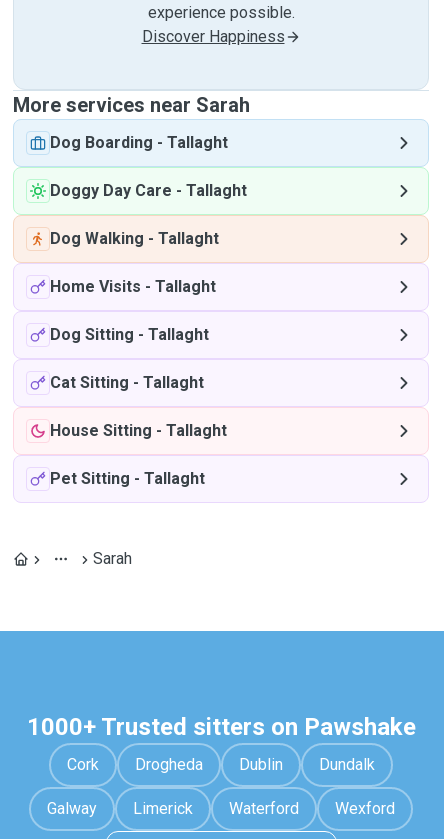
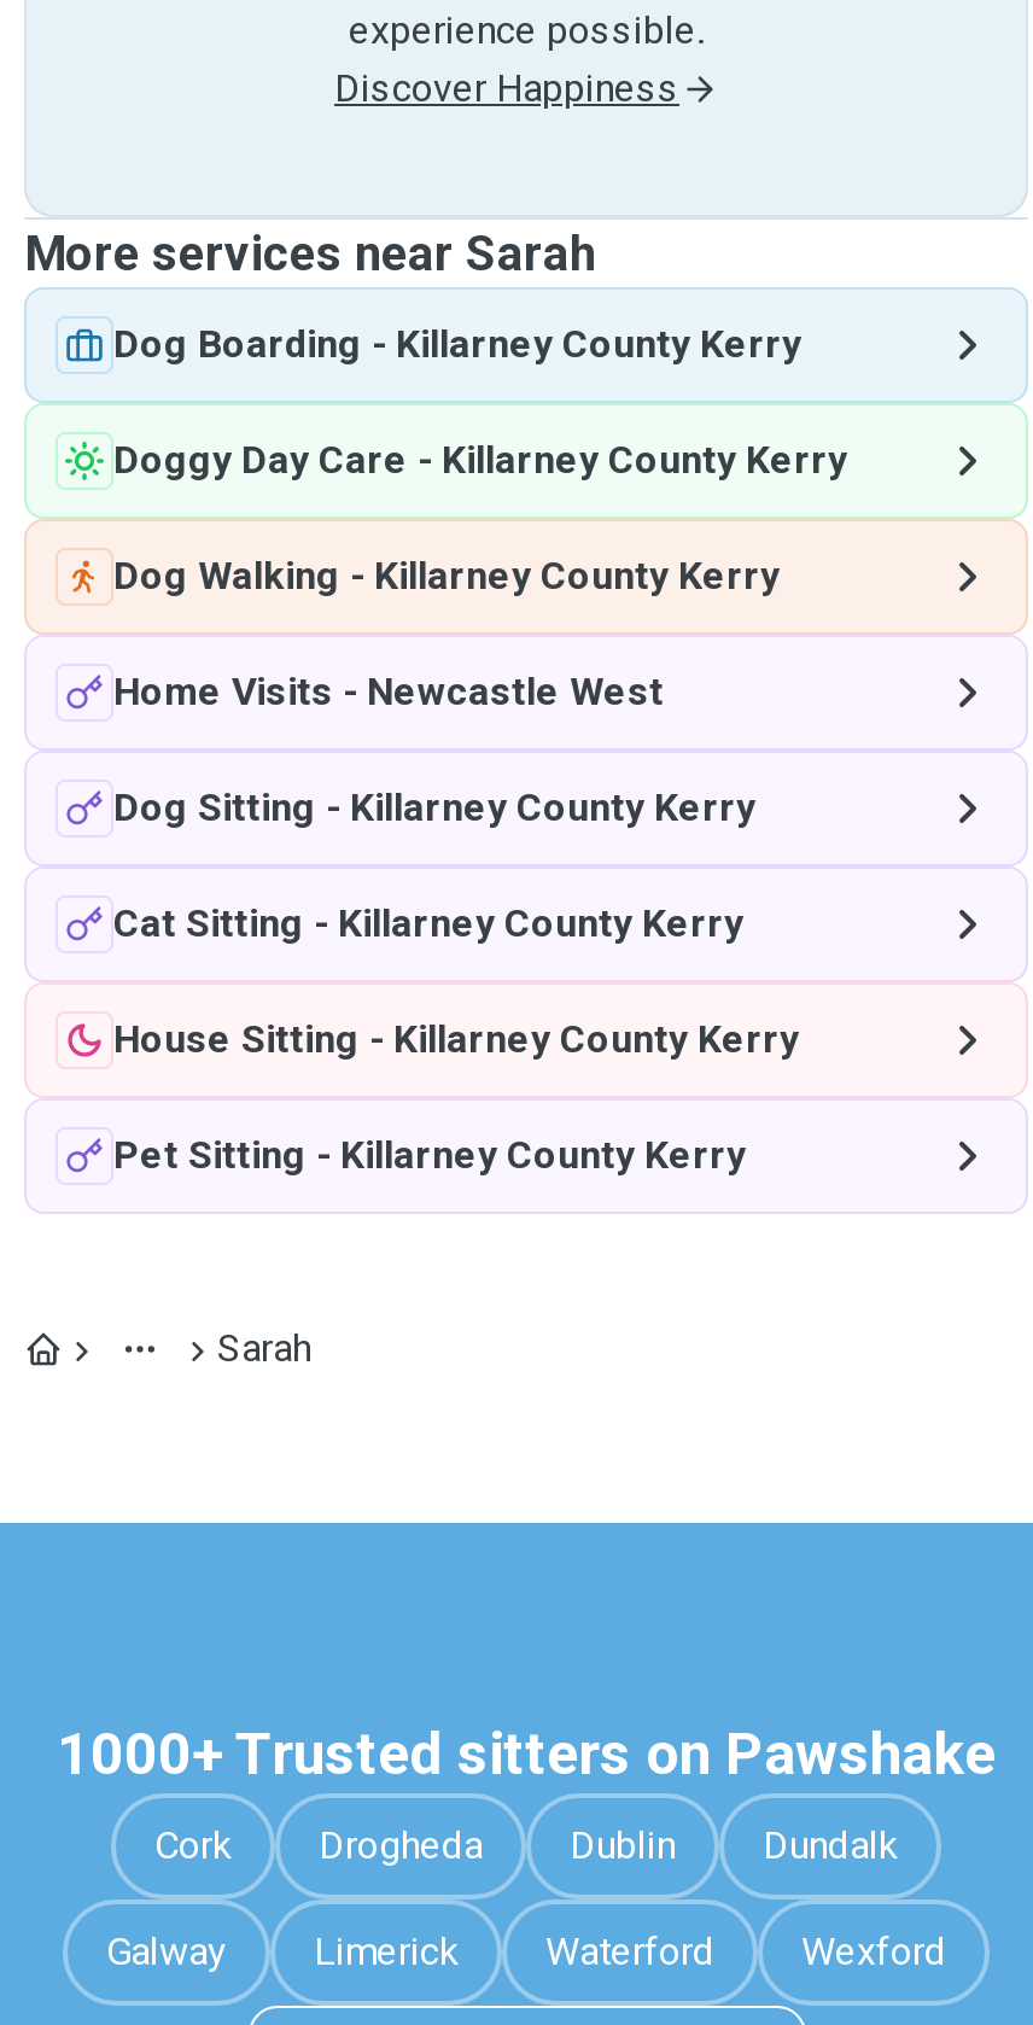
[50,133,228,152] Dog Boarding - Tallaght -> [113,321,801,367] Dog Boarding - Killarney County Kerry
[50,181,247,200] Doggy Day Care - Tallaght -> [113,437,847,483] Doggy Day Care - Killarney County Kerry
[50,229,219,248] Dog Walking - Tallaght -> [113,553,780,599] Dog Walking - Killarney County Kerry
[50,277,216,296] Home Visits - Tallaght -> [113,669,664,714] Home Visits - Newcastle West
[50,325,209,344] Dog Sitting - Tallaght -> [113,784,755,830] Dog Sitting - Killarney County Kerry
[50,373,204,392] Cat Sitting - Tallaght -> [113,900,743,946] Cat Sitting - Killarney County Kerry
[50,421,227,440] House Sitting - Tallaght -> [113,1016,799,1062] House Sitting - Killarney County Kerry
[50,469,205,488] Pet Sitting - Tallaght -> [113,1132,746,1178] Pet Sitting - Killarney County Kerry

